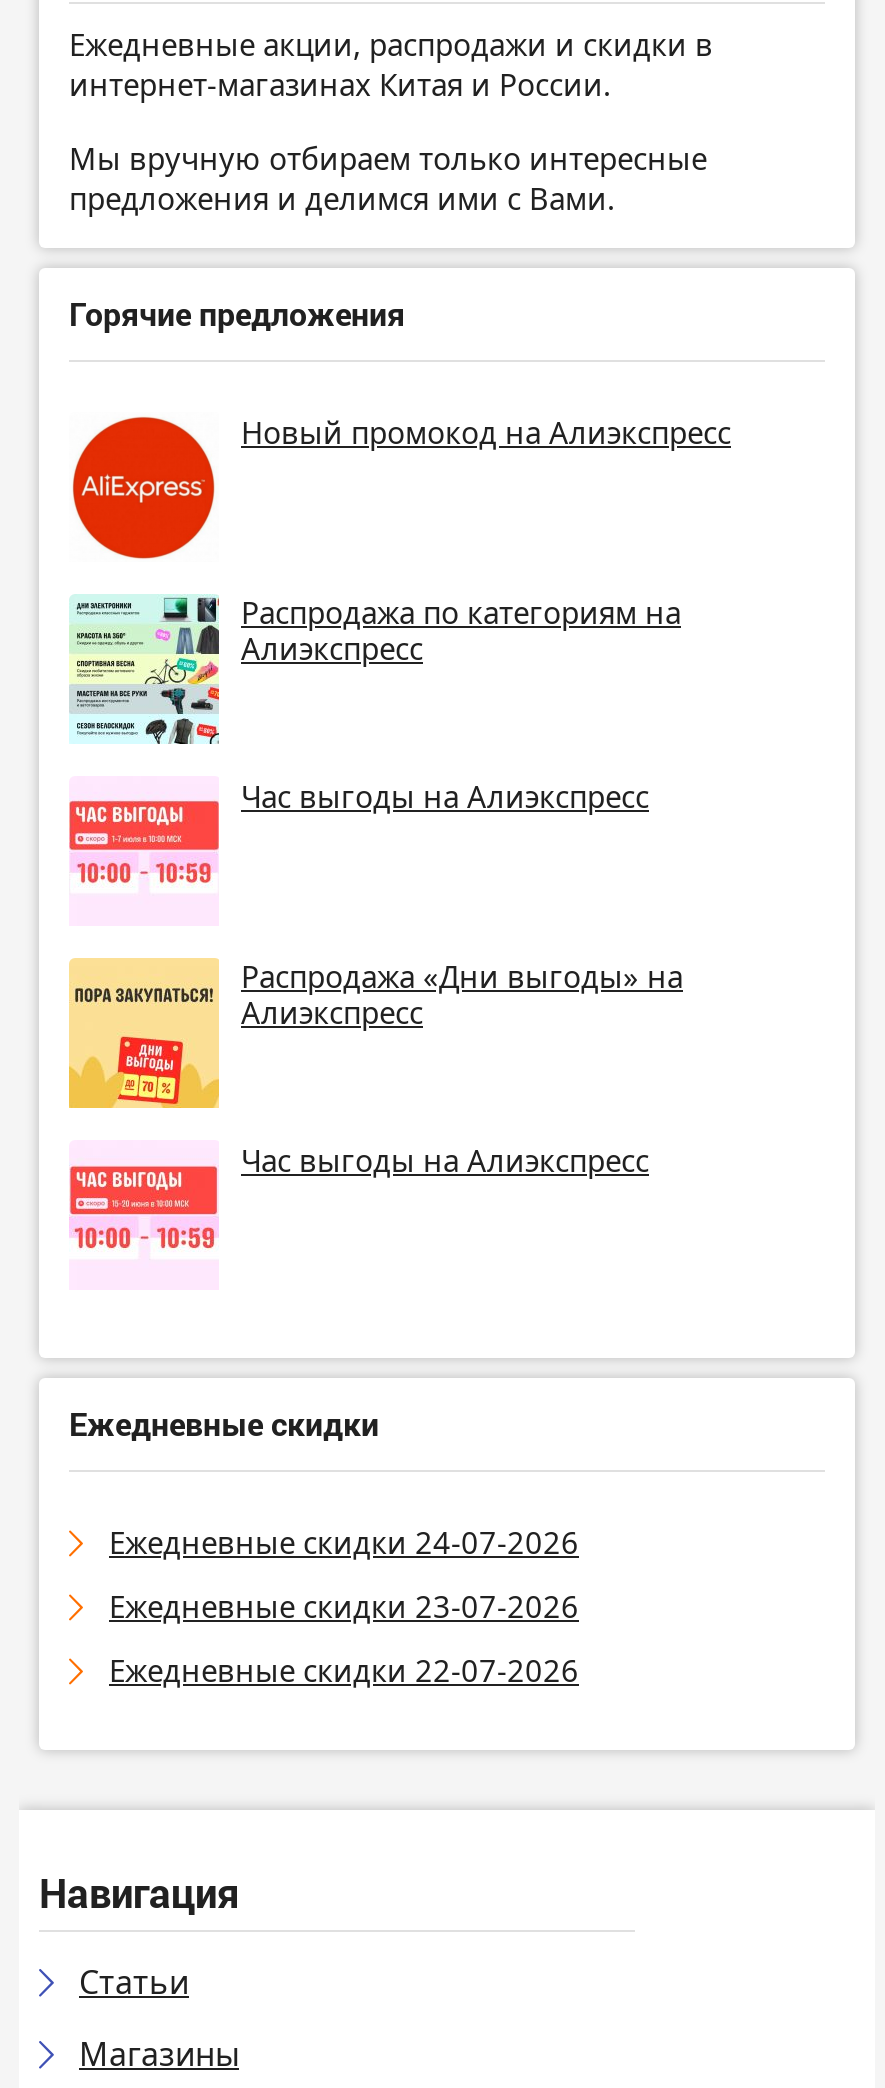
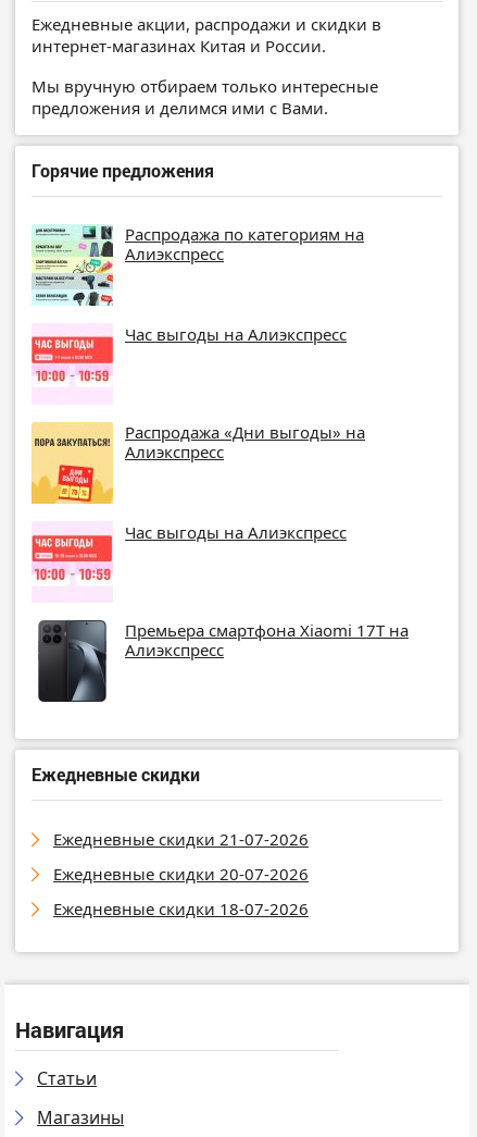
[71,412,731,562] [image] | Новый промокод на Алиэкспресс -> none
moved [69,592,683,1180] -> [32,223,365,543]: [image] | Распродажа по категориям на | Алиэкспресс | Час выгоды на Алиэкспресс | Распродажа «Дни выгоды» на | Алиэкспресс | Час выгоды на Алиэкспресс
moved [67,1162,221,1260] -> [30,533,114,586]: [image]
none -> [32,619,409,703] [image] | Премьера смартфона Xiaomi 17T на | Алиэкспресс
[109,1522,579,1562] Ежедневные скидки 24-07-2026 -> [53,828,309,850] Ежедневные скидки 21-07-2026
[109,1586,579,1626] Ежедневные скидки 23-07-2026 -> [53,863,309,885] Ежедневные скидки 20-07-2026
[109,1650,579,1690] Ежедневные скидки 22-07-2026 -> [53,898,309,919] Ежедневные скидки 18-07-2026

